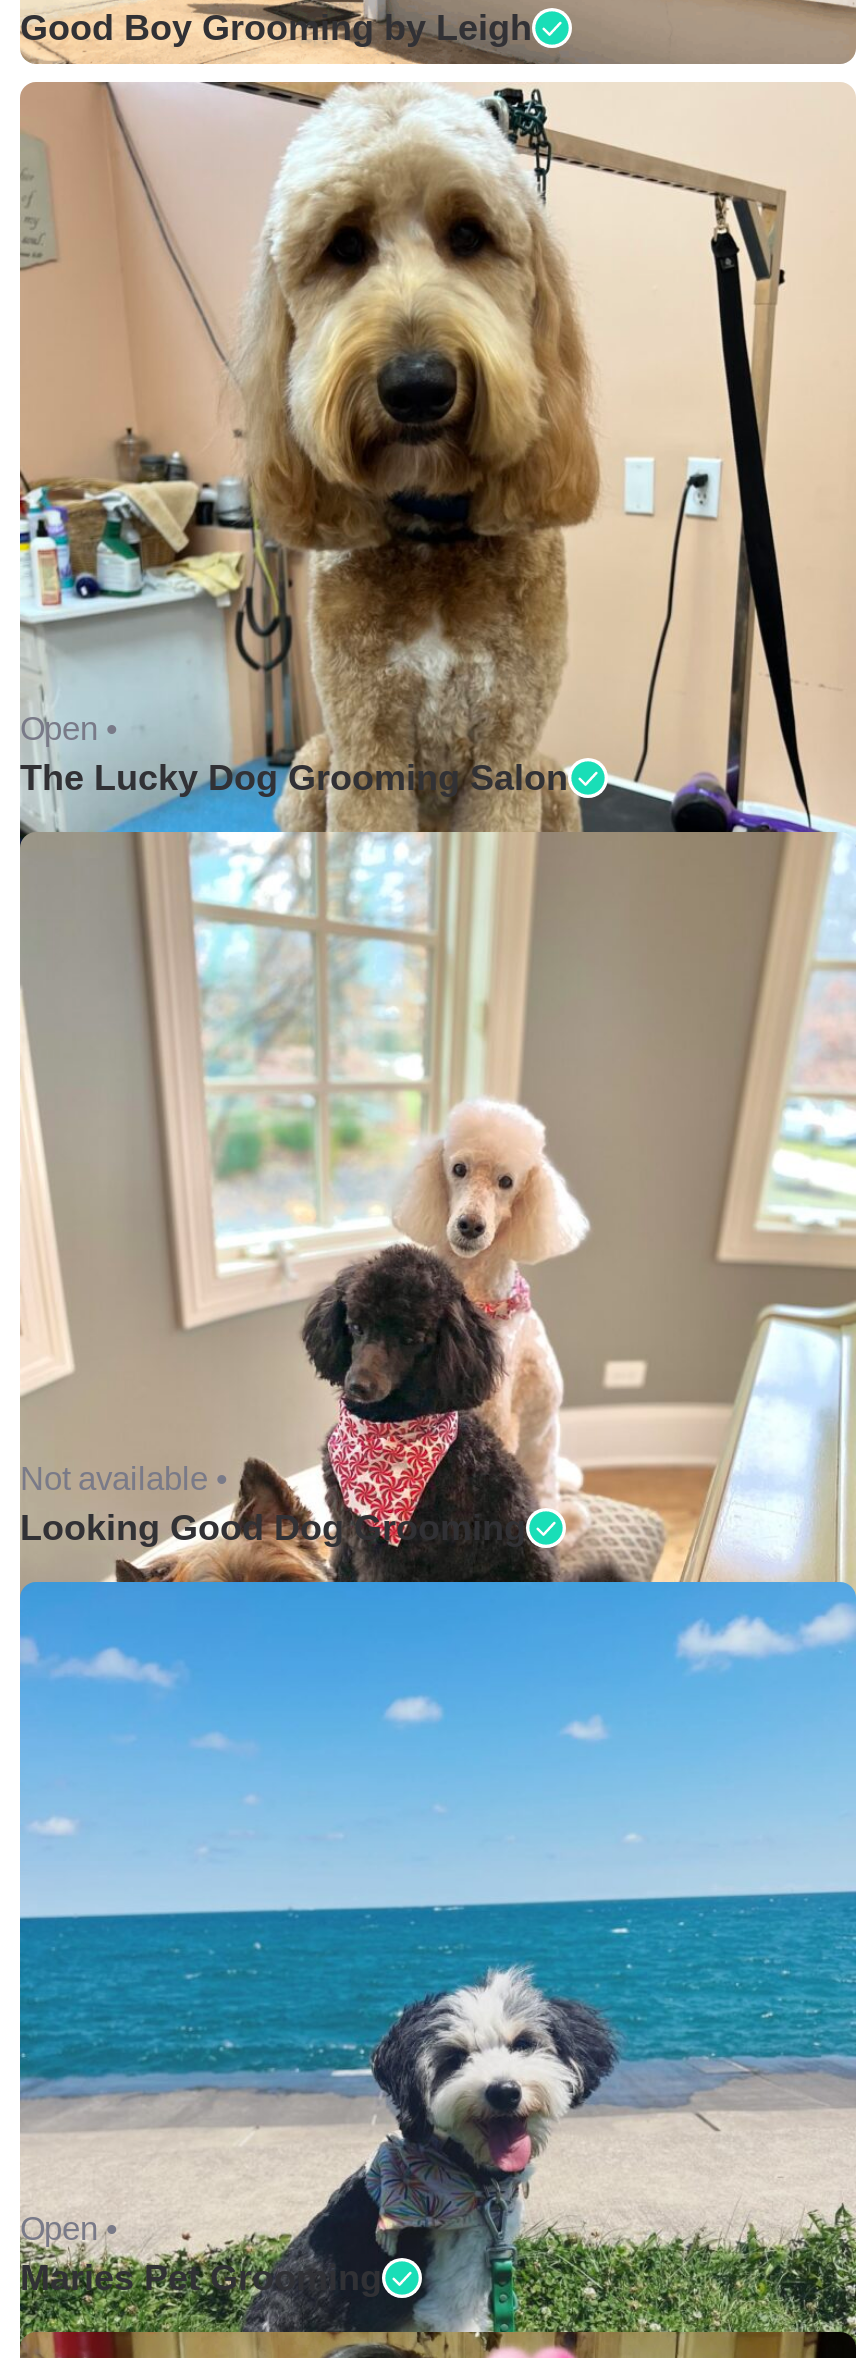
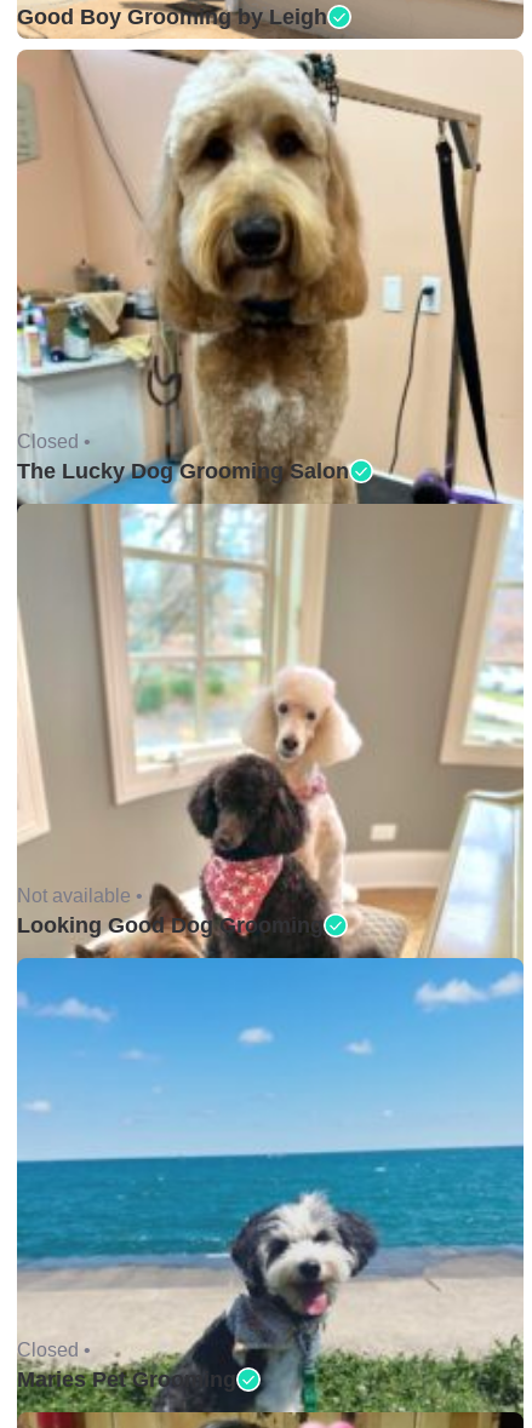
[20,710,118,746] Open • -> [17,430,91,452] Closed •
[20,2210,118,2246] Open • -> [17,1338,91,1360] Closed •

